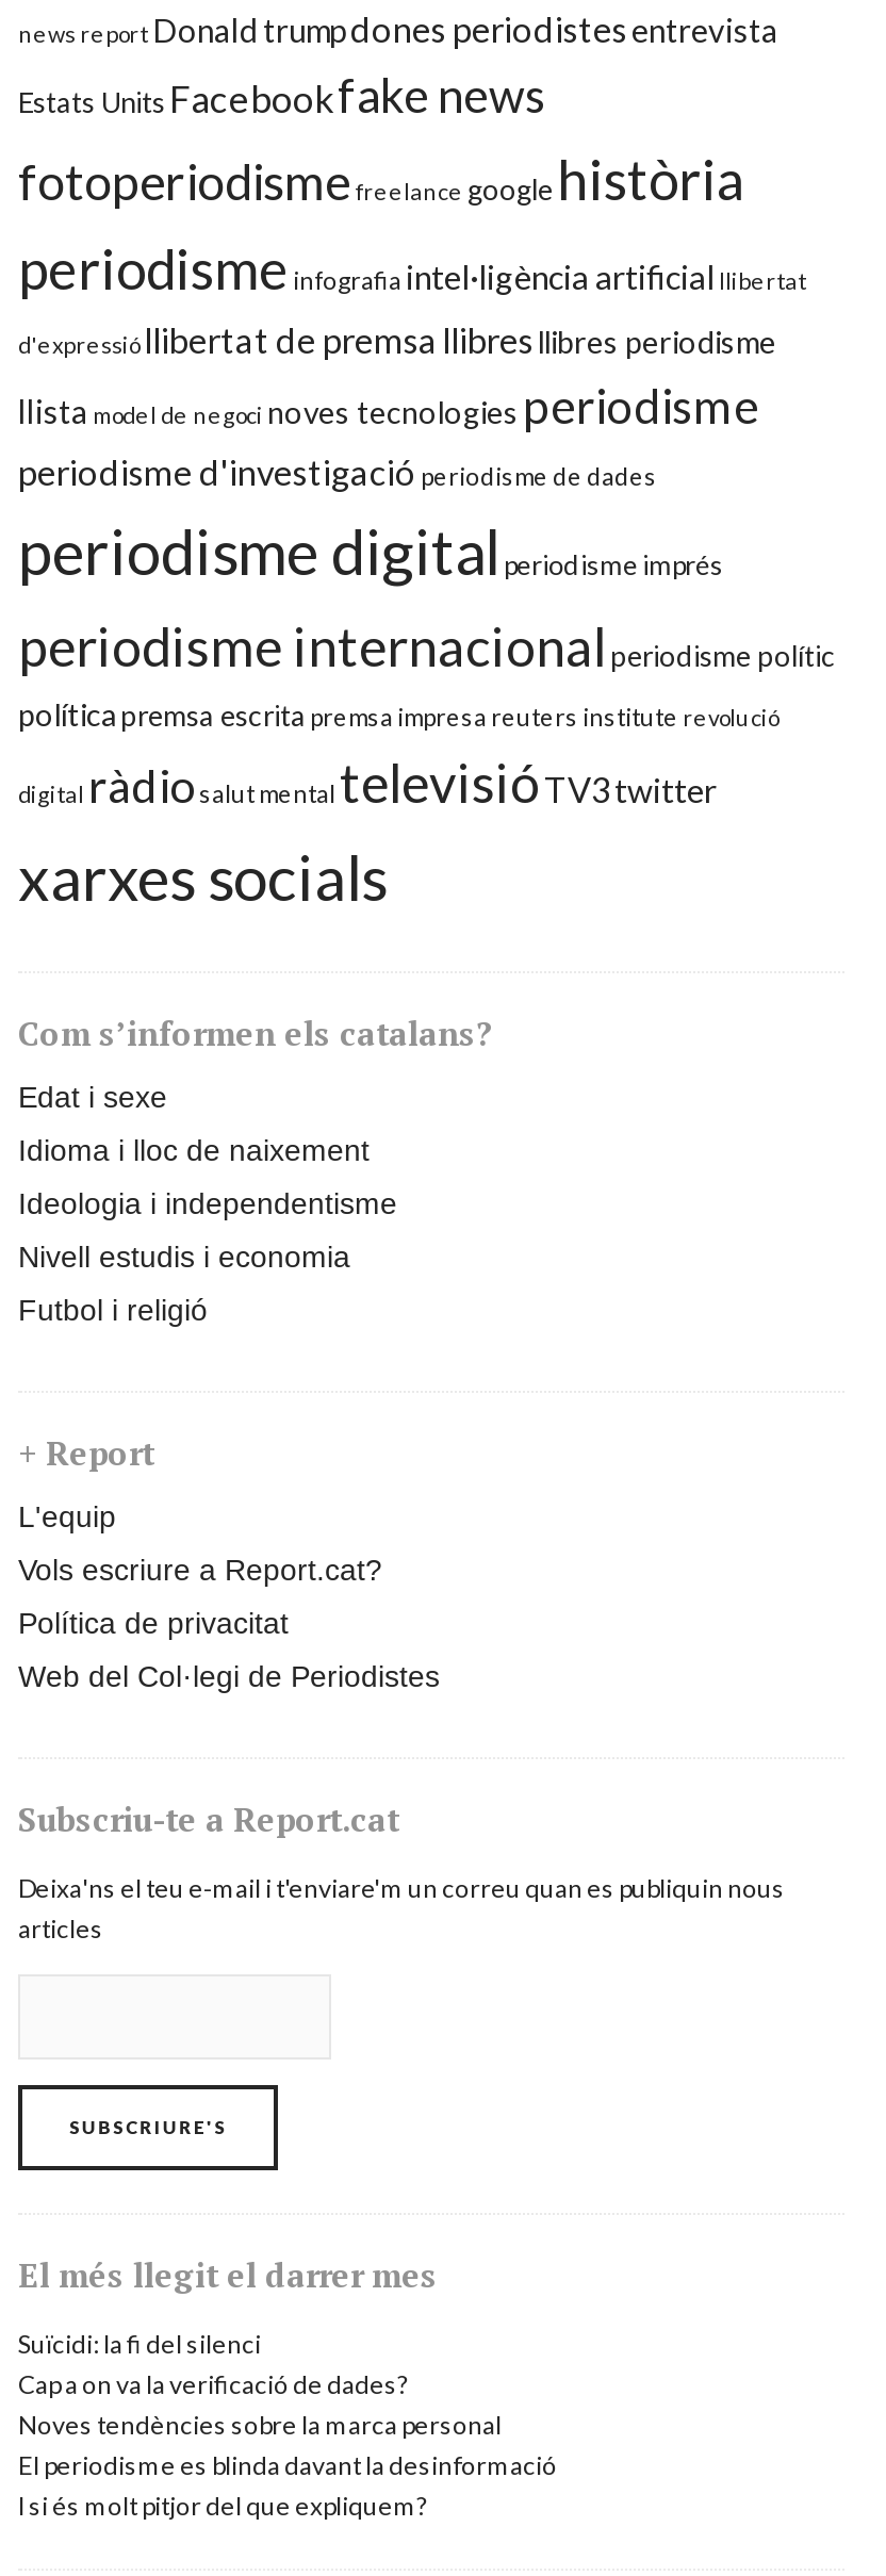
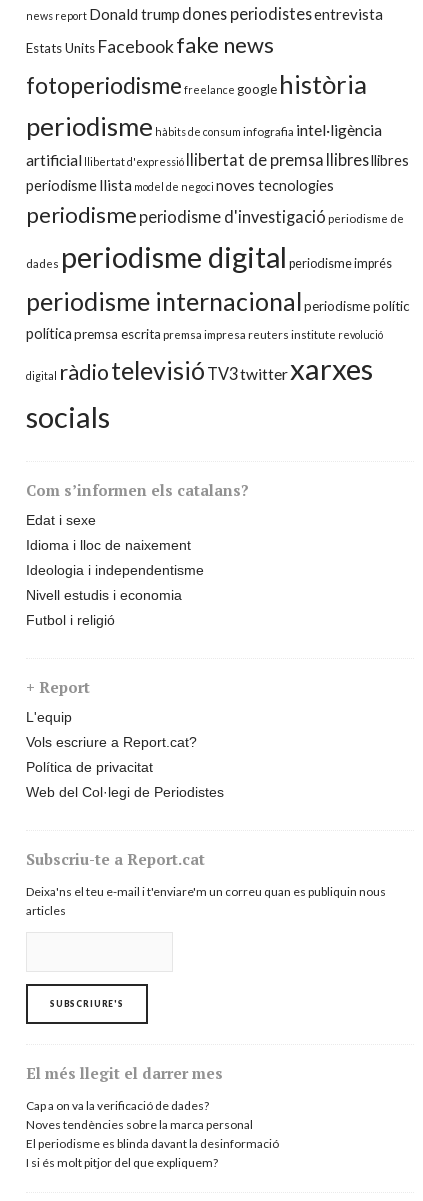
[18,235,806,588] periodisme infografia intel·ligència artificial llibertat | d'expressió llibertat de premsa llibres llibres periodisme | llista model de negoci noves tecnologies periodisme | periodisme d'investigació periodisme de dades | periodisme digital periodisme imprés -> [26,110,409,274] periodisme hàbits de consum infografia intel·ligència | artificial llibertat d'expressió llibertat de premsa llibres llibres | periodisme llista model de negoci noves tecnologies | periodisme periodisme d'investigació periodisme de | dades periodisme digital periodisme imprés
[18,750,717,914] digital ràdio salut mental televisió TV3 twitter | xarxes socials -> [26,351,373,434] digital ràdio televisió TV3 twitter xarxes | socials
[18,2329,261,2361] Suïcidi: la fi del silenci -> none

